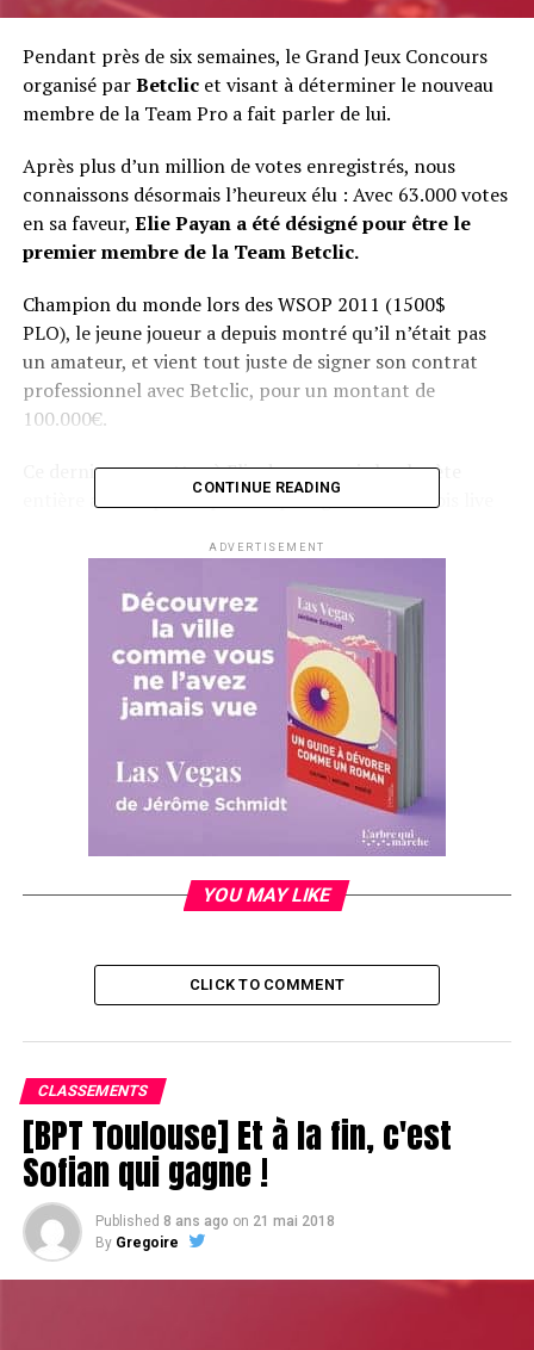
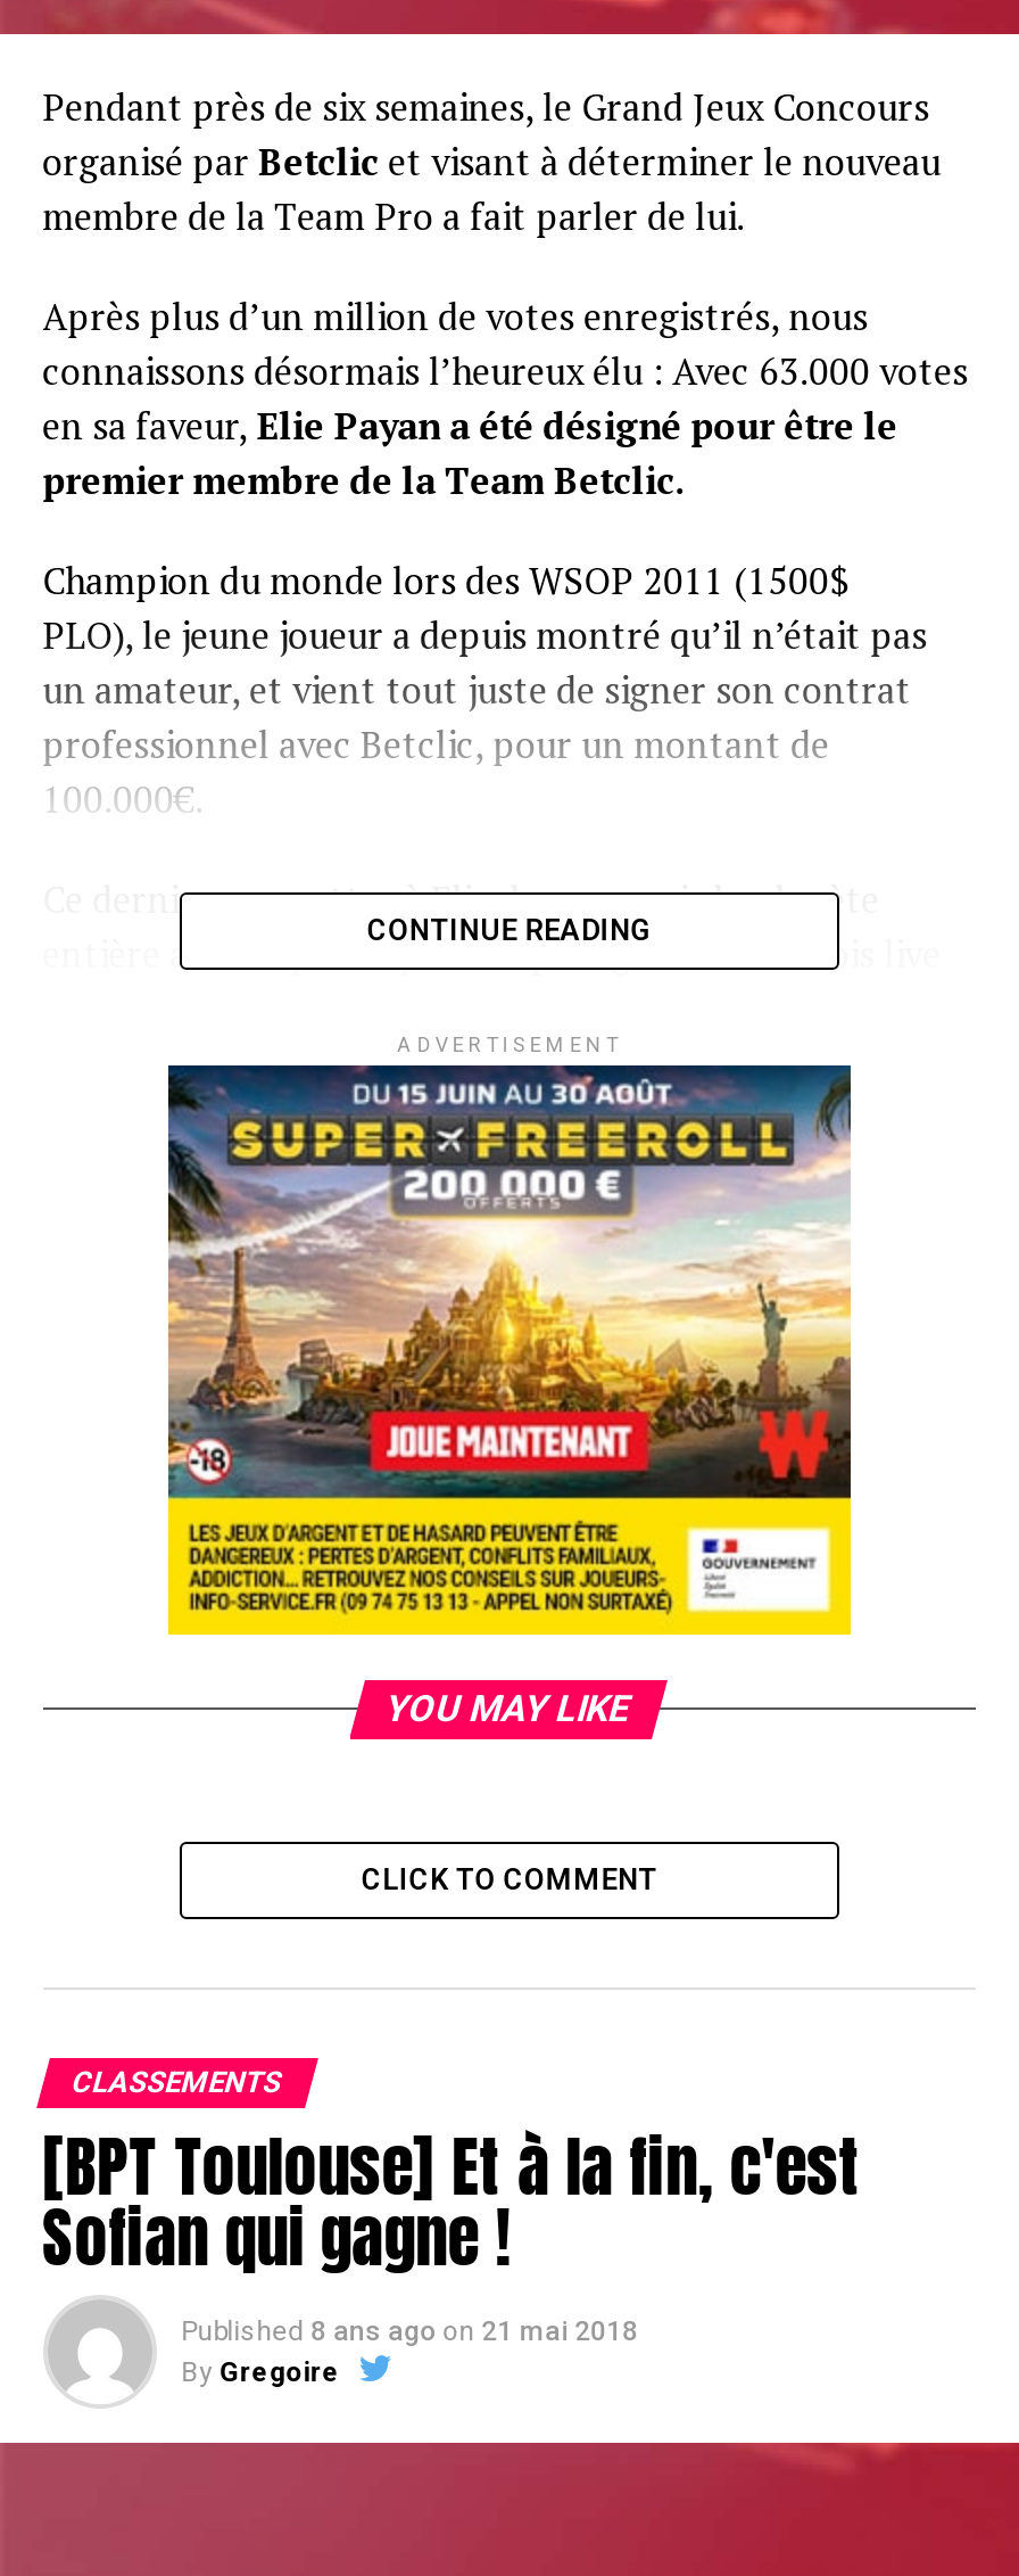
[87,558,447,857] [image] -> [166,1063,853,1637] [image]

